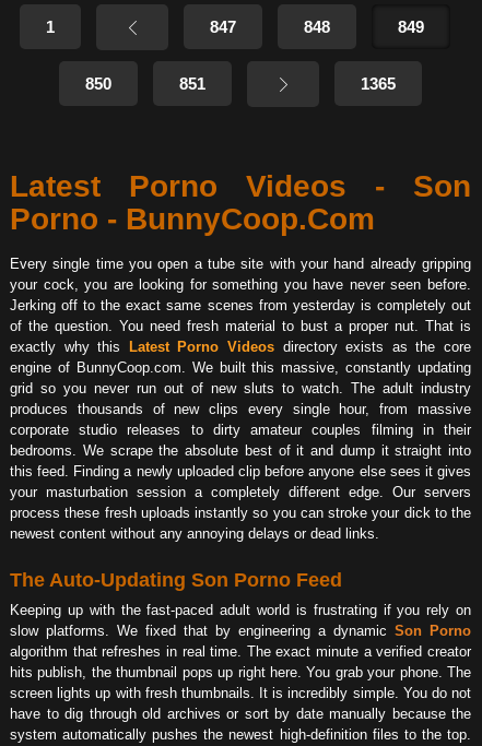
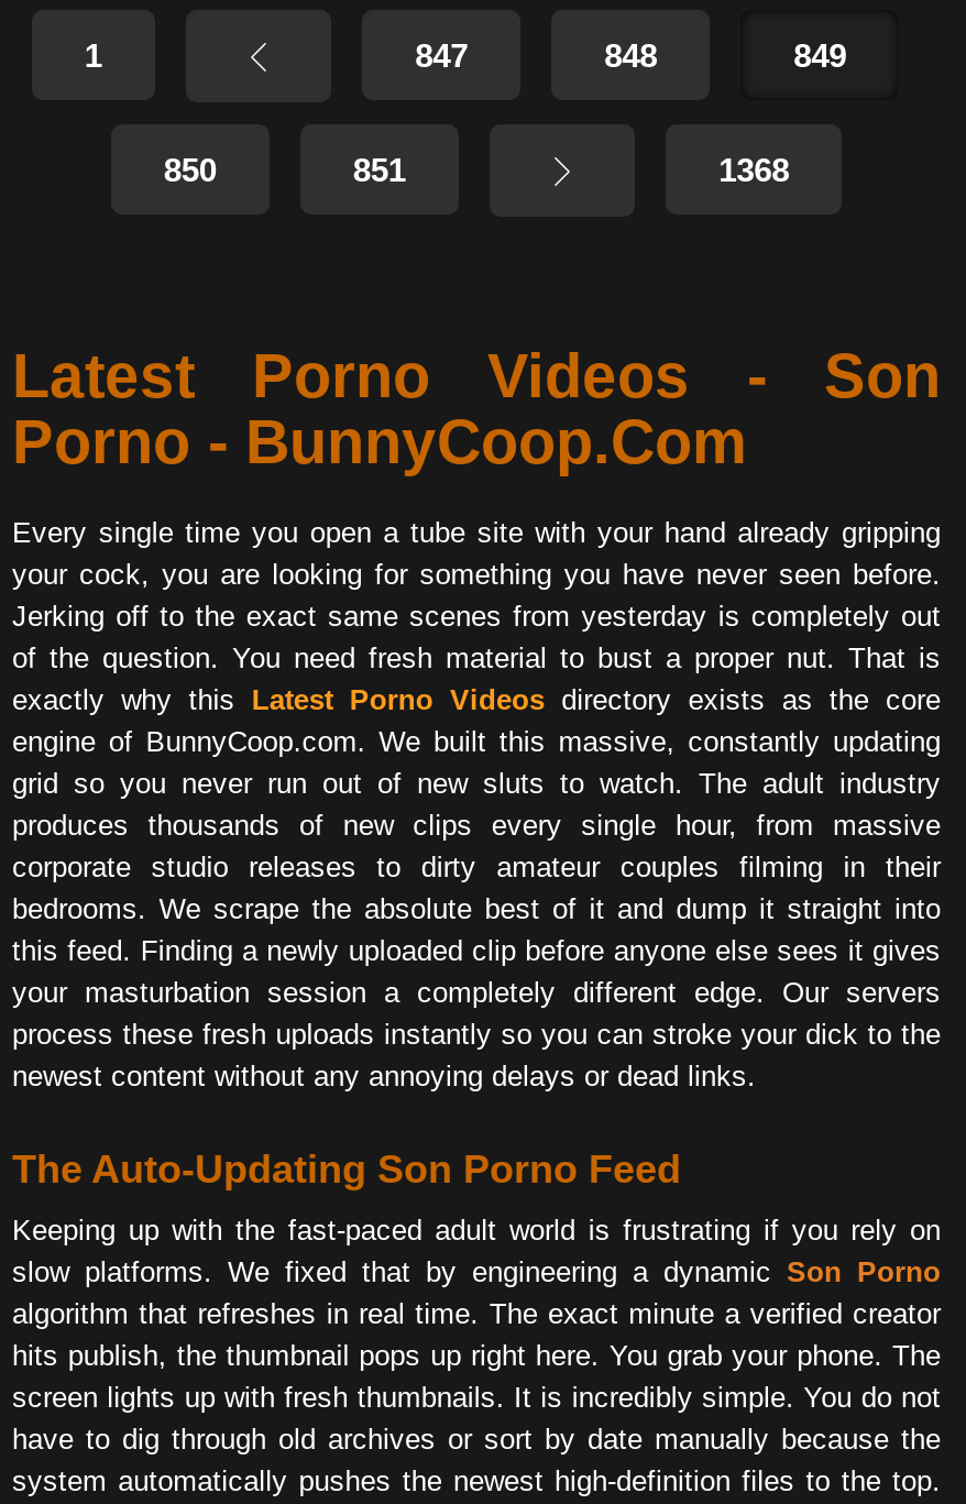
[361,74,396,93] 1365 -> [719,151,789,188] 1368

